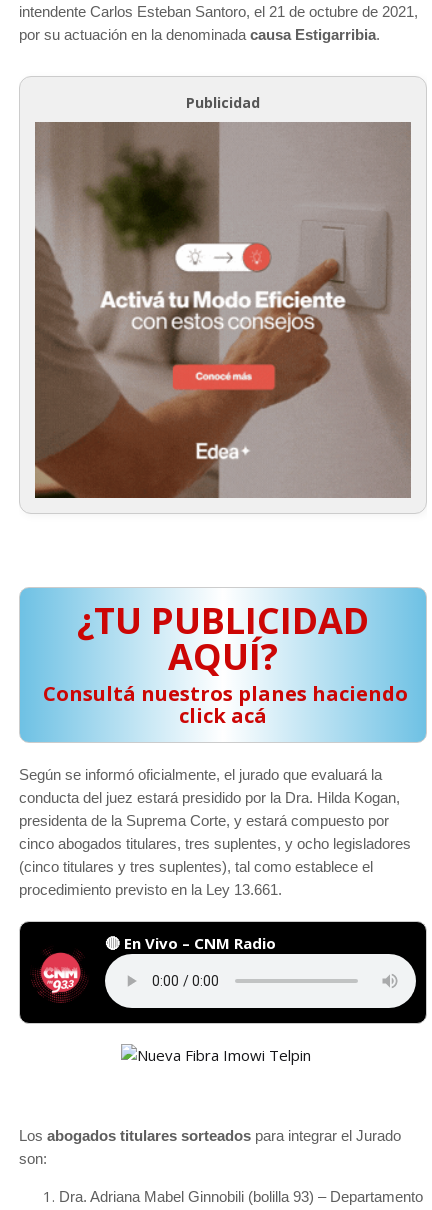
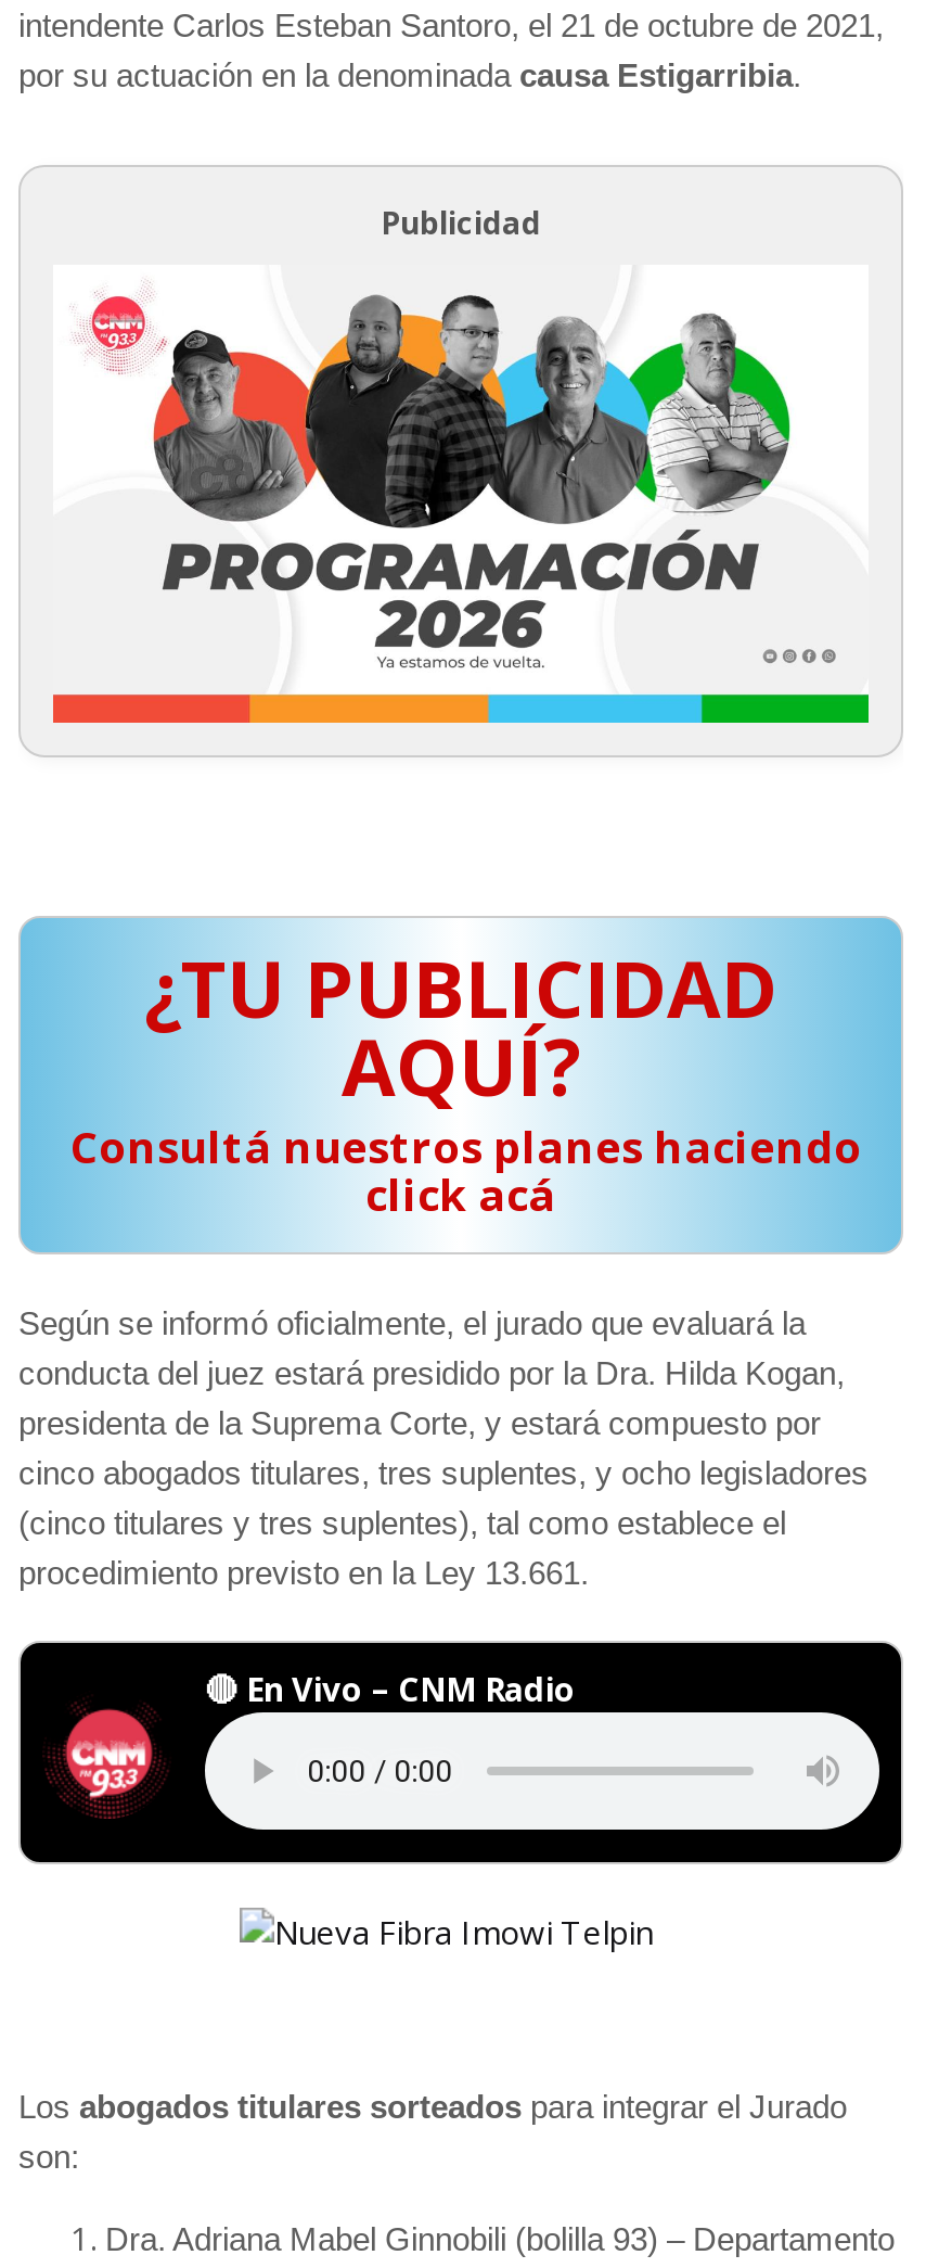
[34,121,412,499] [image] -> [51,265,871,725] [image]

